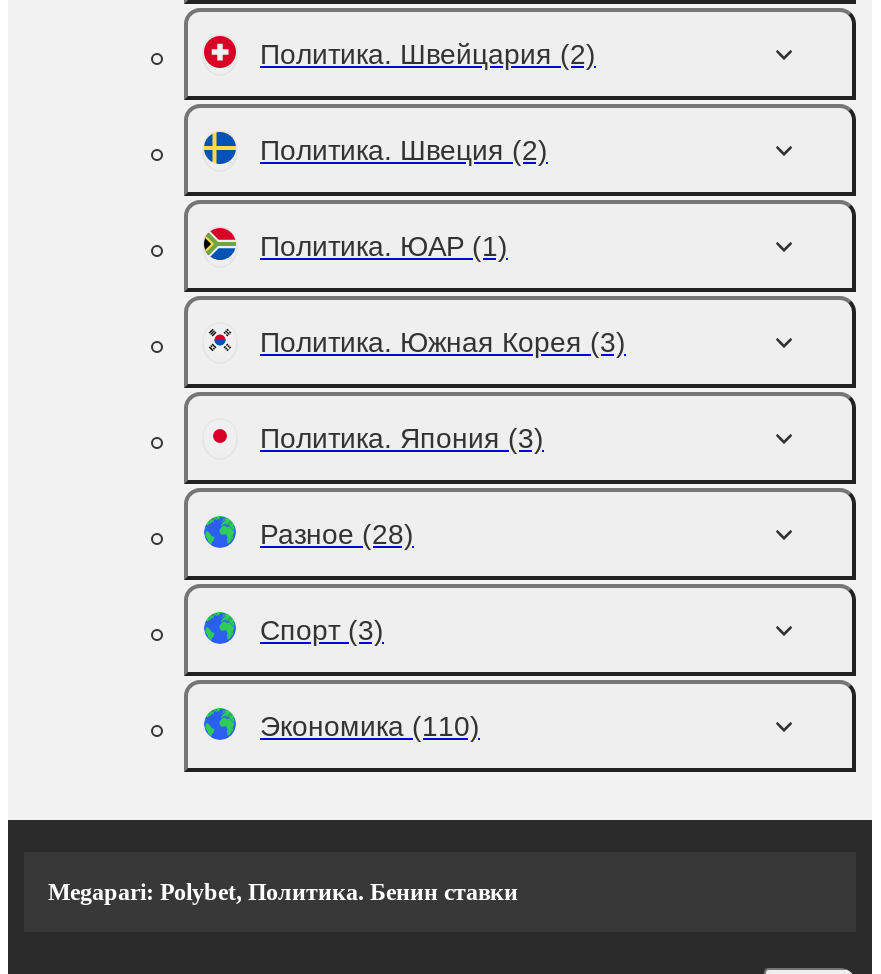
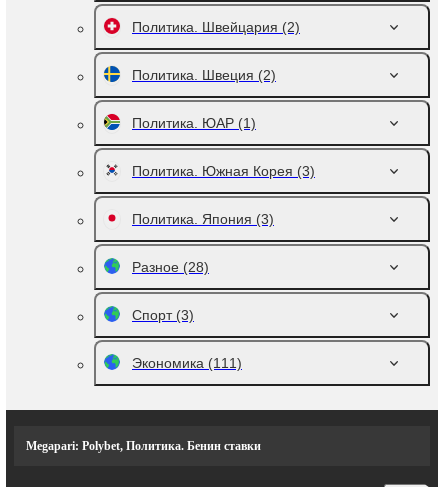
[260,710,480,742] Экономика (110) -> [132,355,242,371] Экономика (111)

